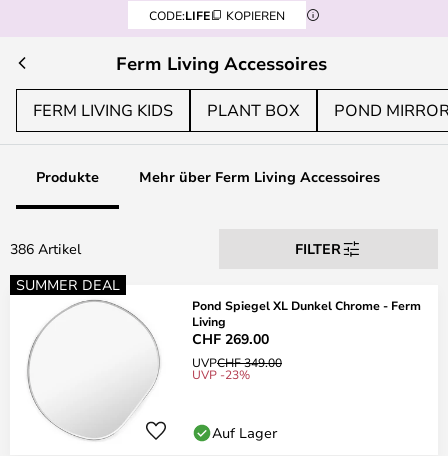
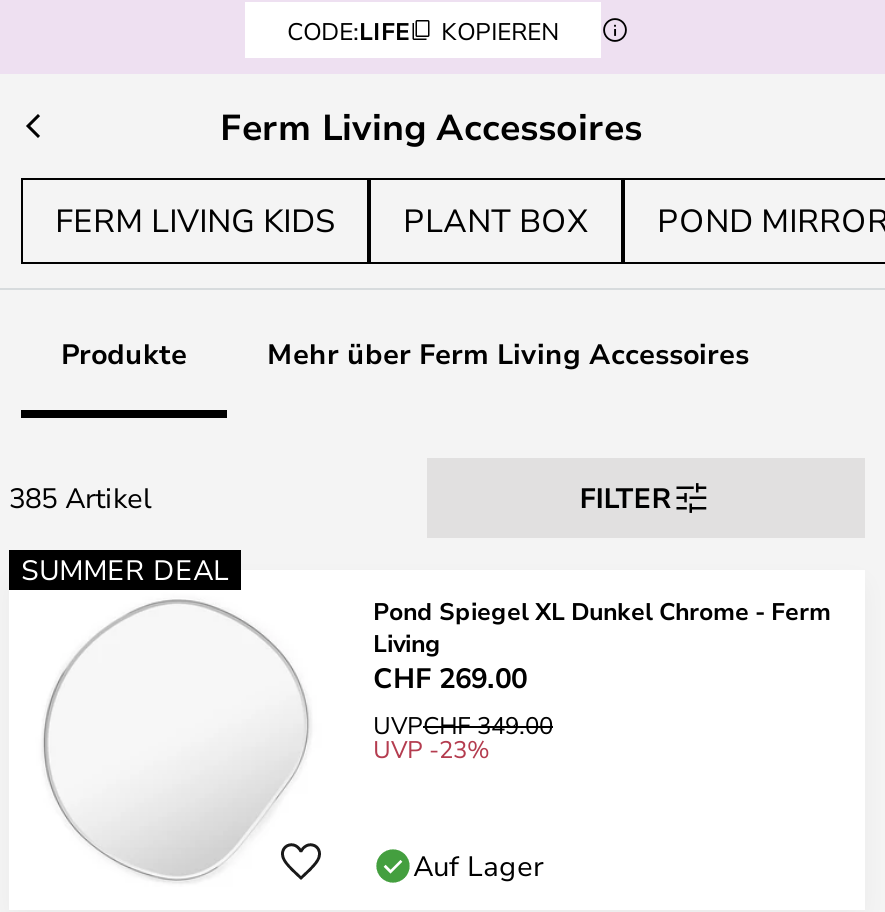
[10,239,81,258] 386 Artikel -> [9,478,151,516] 385 Artikel

